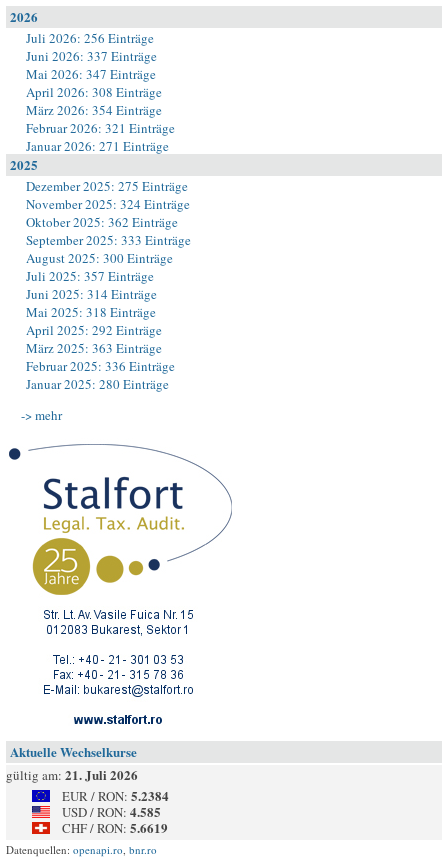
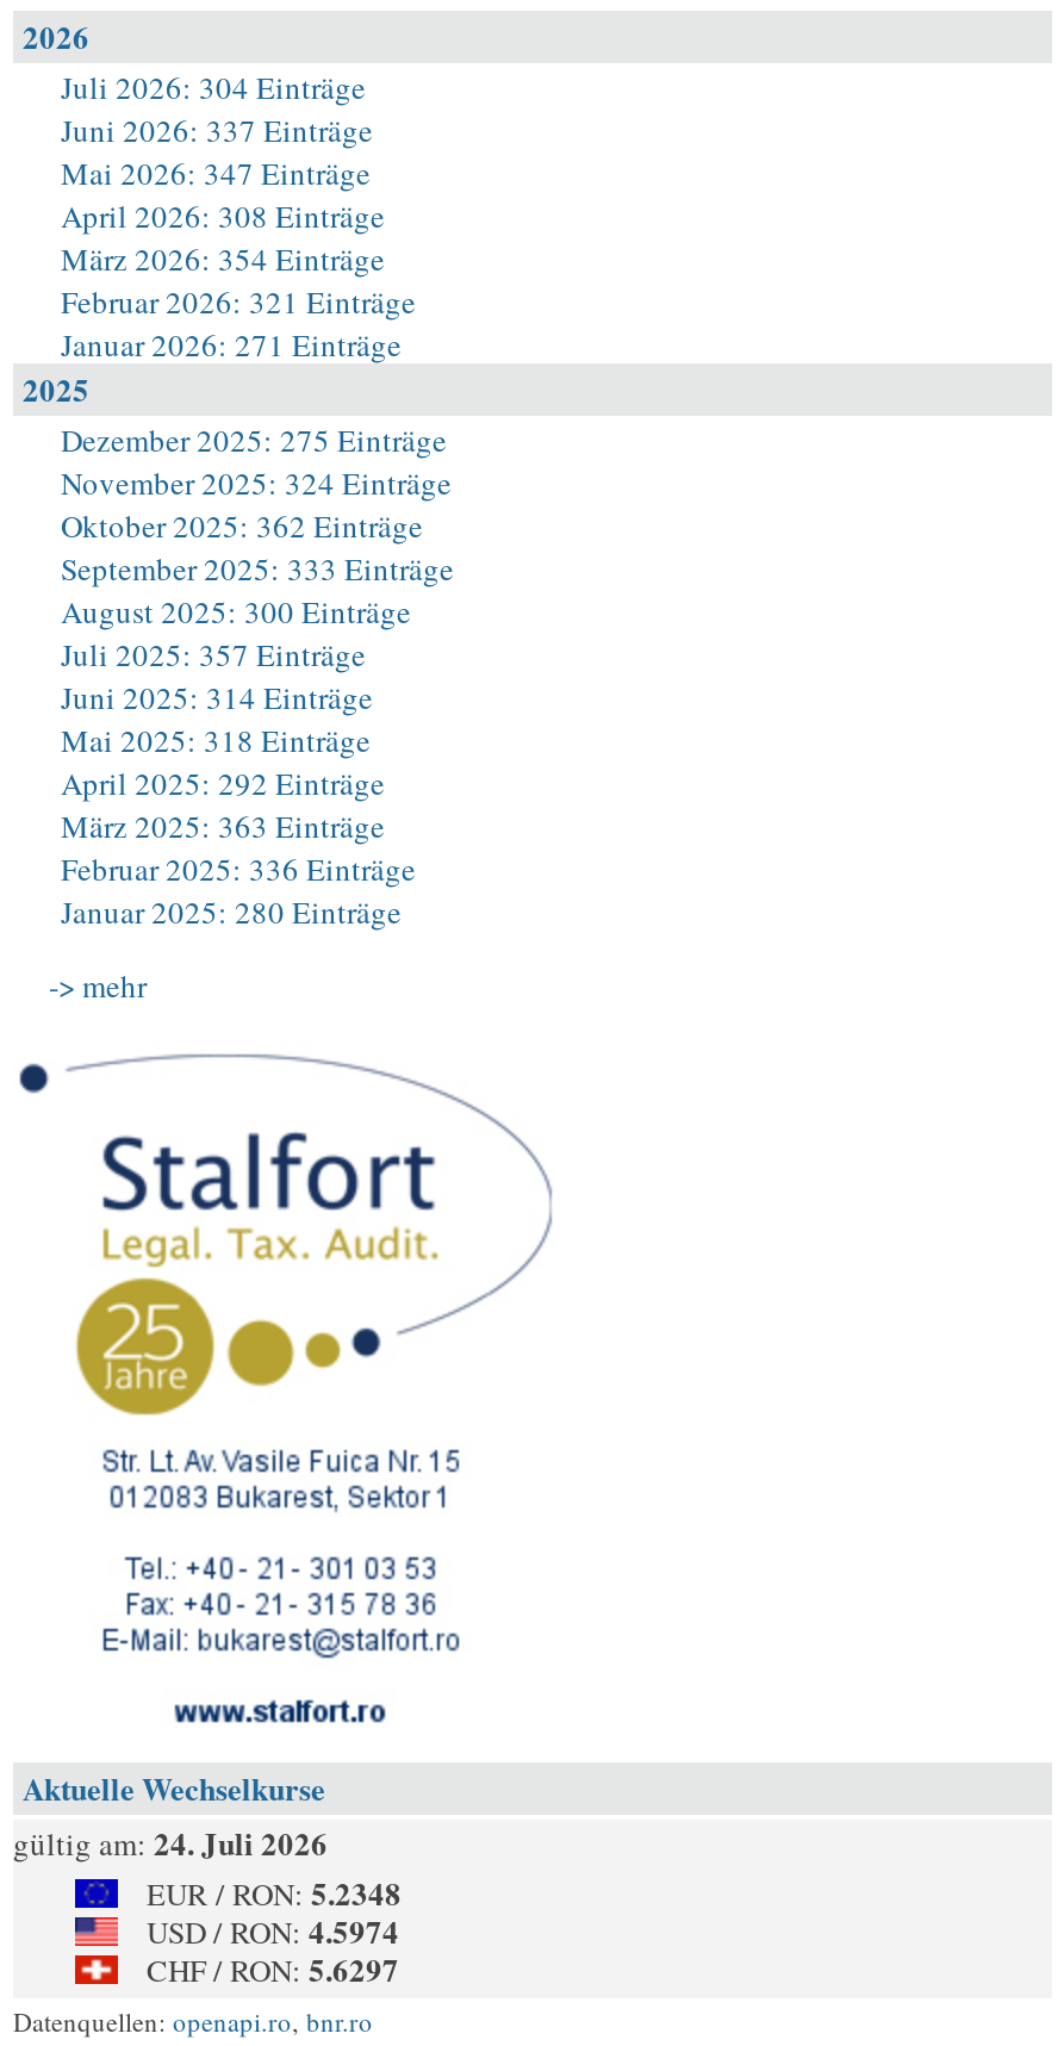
[26,29,154,47] Juli 2026: 256 Einträge -> [61,66,366,108] Juli 2026: 304 Einträge
[6,765,138,784] gültig am: 21. Juli 2026 -> [13,1820,328,1865] gültig am: 24. Juli 2026
[62,786,169,805] EUR / RON: 5.2384 -> [147,1870,402,1915] EUR / RON: 5.2348
[62,802,161,821] USD / RON: 4.585 -> [147,1908,399,1953] USD / RON: 4.5974
[62,818,168,837] CHF / RON: 5.6619 -> [147,1946,399,1991] CHF / RON: 5.6297

